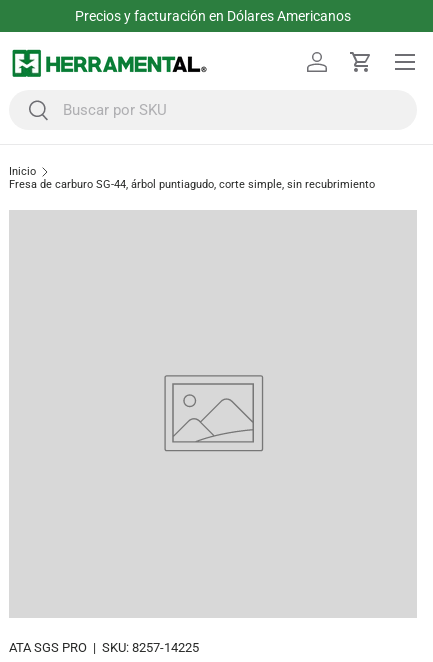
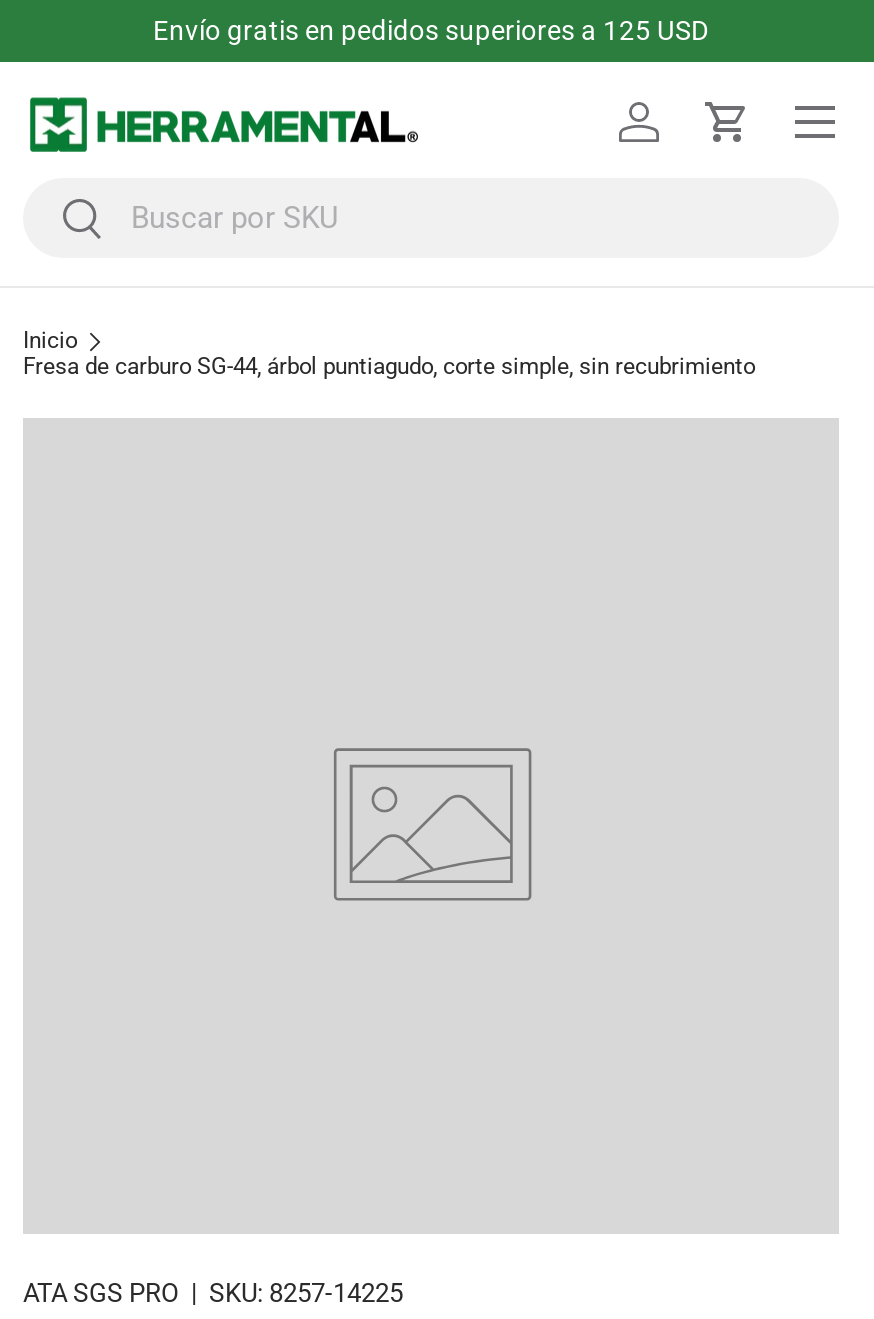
[75,8,351,24] Precios y facturación en Dólares Americanos -> [153,14,709,46] Envío gratis en pedidos superiores a 125 USD

